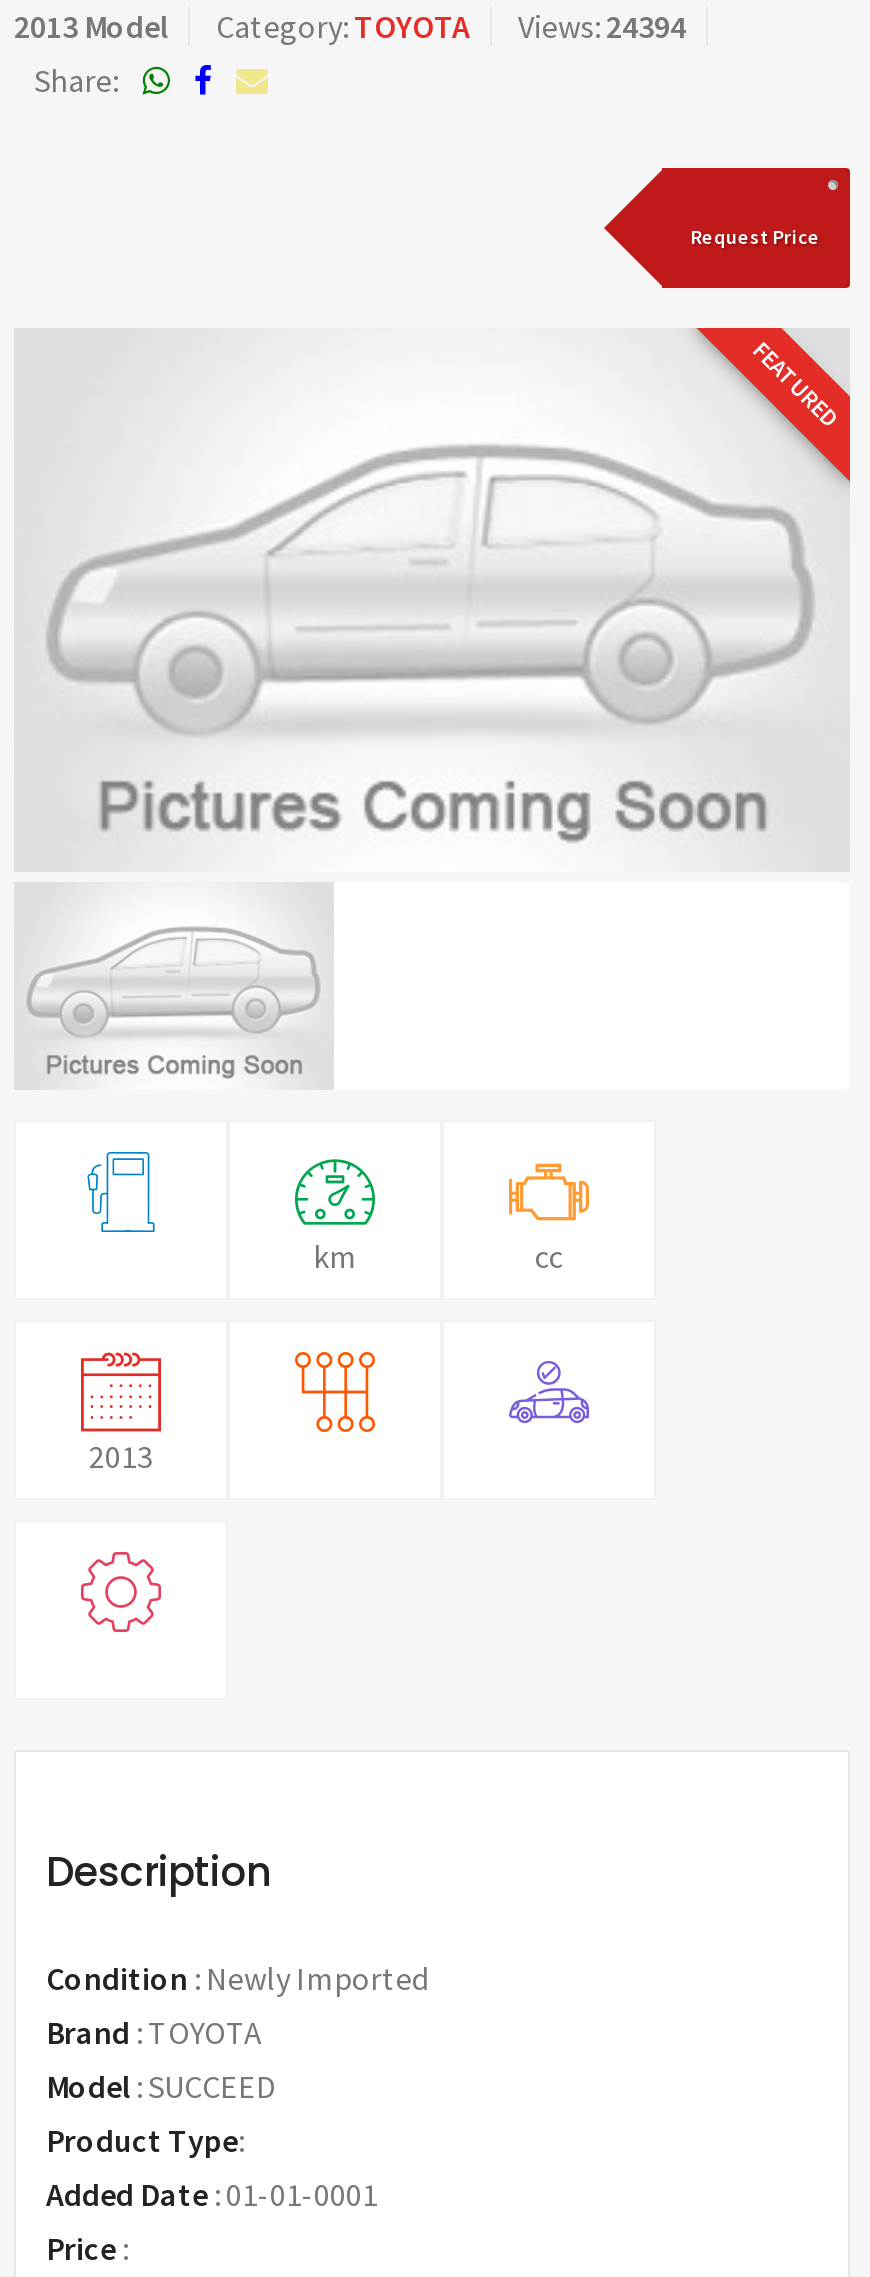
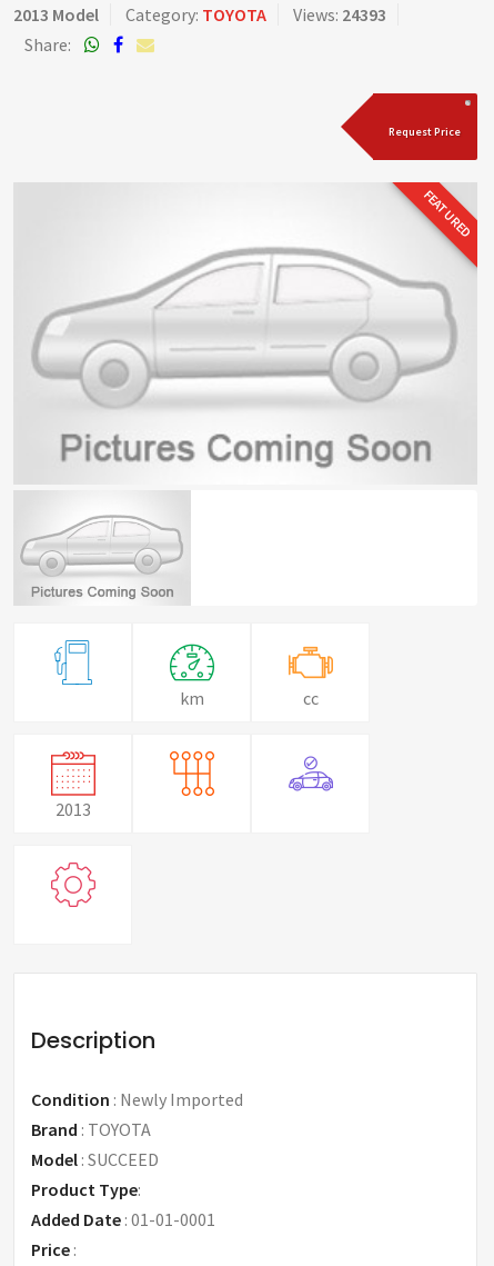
[14,6,686,46] 2013 Model Category: TOYOTA Views: 24394 -> [13,3,386,26] 2013 Model Category: TOYOTA Views: 24393

